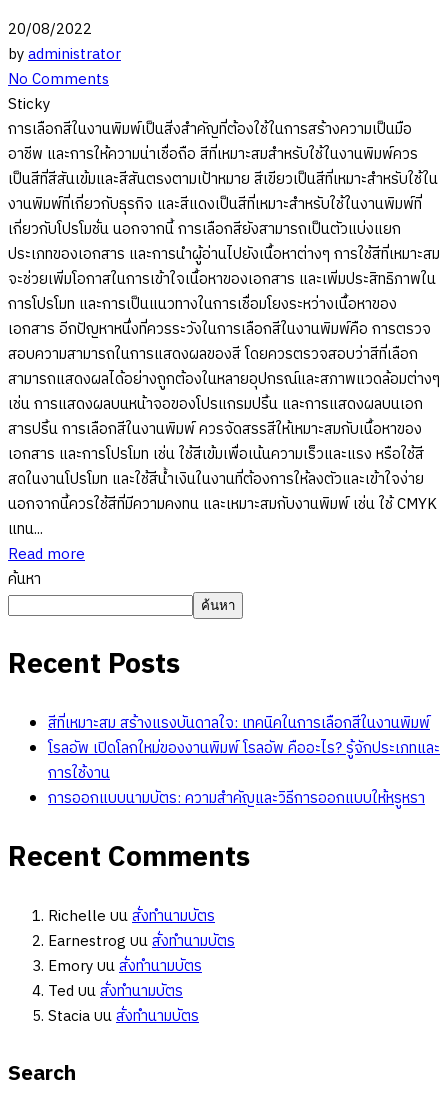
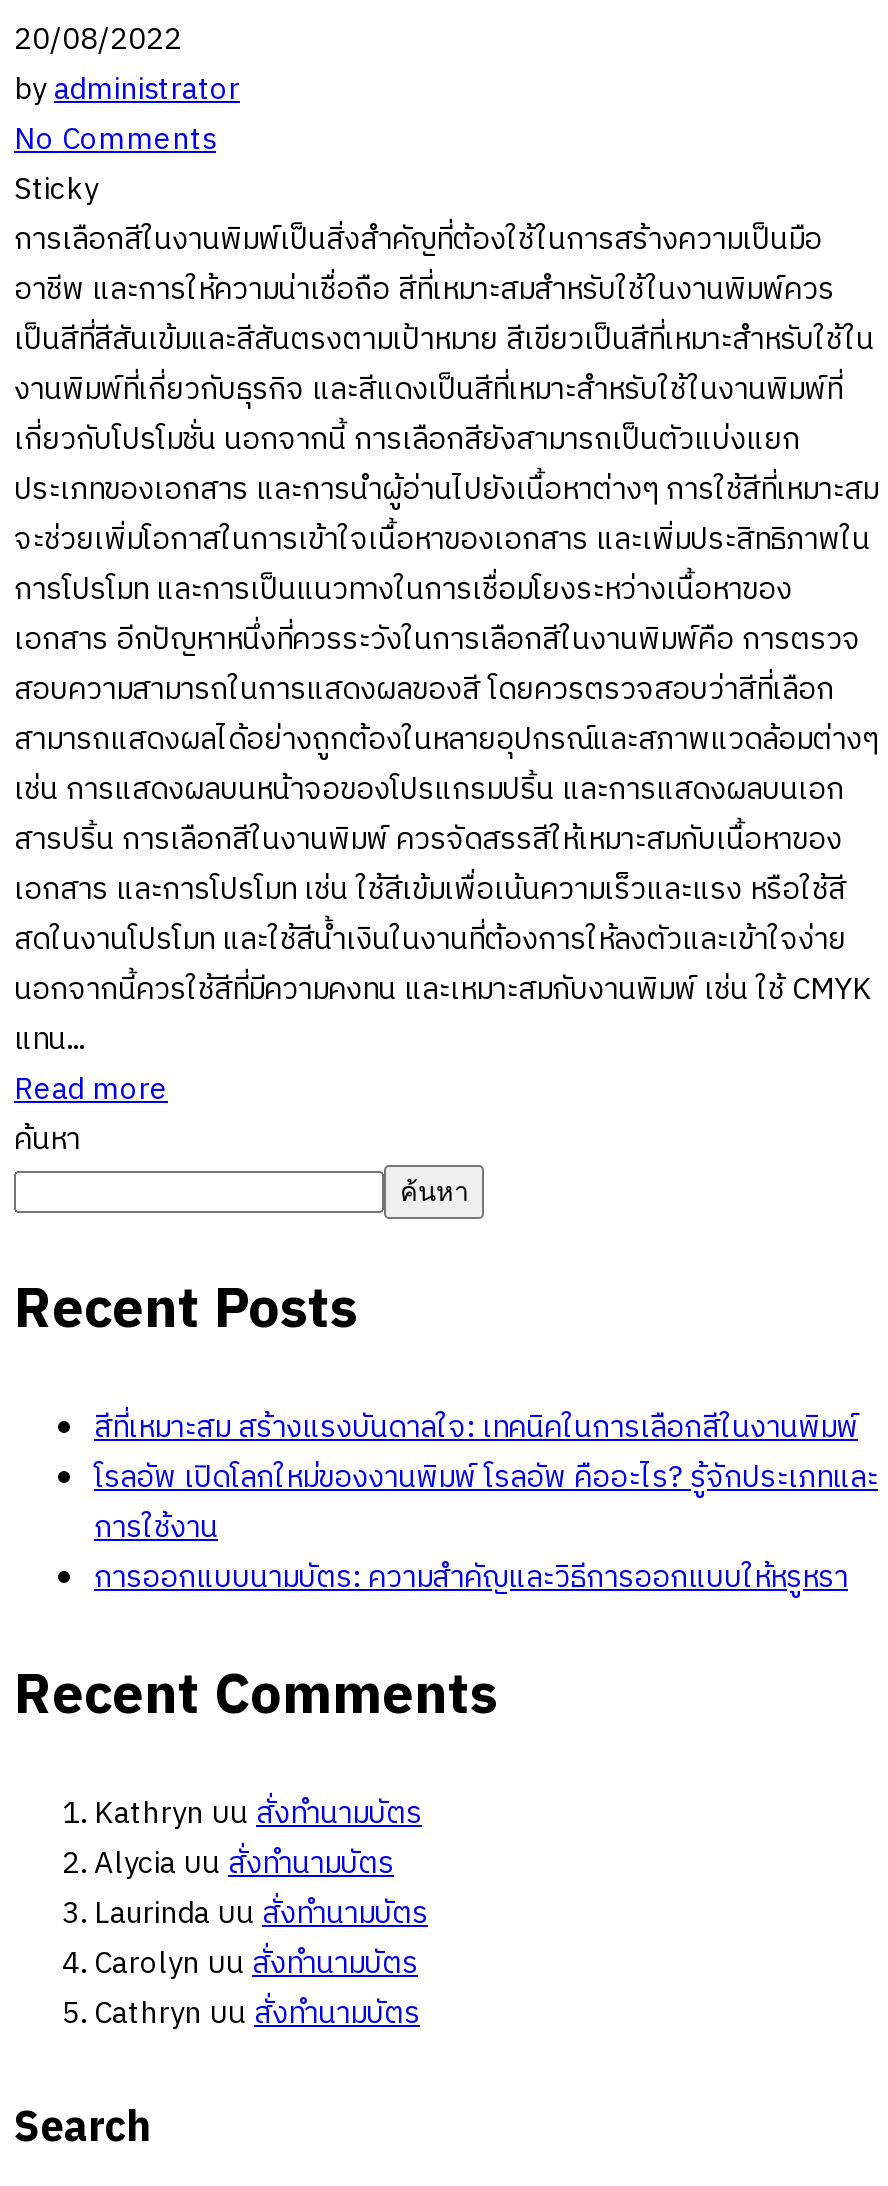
[48,904,215,929] Richelleบนสั่งทำนามบัตร -> [94,1789,422,1839] Kathrynบนสั่งทำนามบัตร
[48,929,235,954] Earnestrogบนสั่งทำนามบัตร -> [94,1839,394,1889] Alyciaบนสั่งทำนามบัตร
[48,954,202,979] Emoryบนสั่งทำนามบัตร -> [94,1889,428,1939] Laurindaบนสั่งทำนามบัตร
[48,979,183,1004] Tedบนสั่งทำนามบัตร -> [94,1939,418,1989] Carolynบนสั่งทำนามบัตร
[48,1004,199,1029] Staciaบนสั่งทำนามบัตร -> [94,1989,420,2039] Cathrynบนสั่งทำนามบัตร

